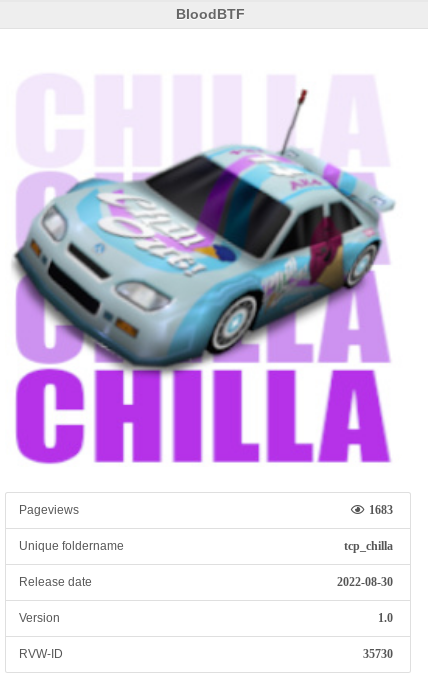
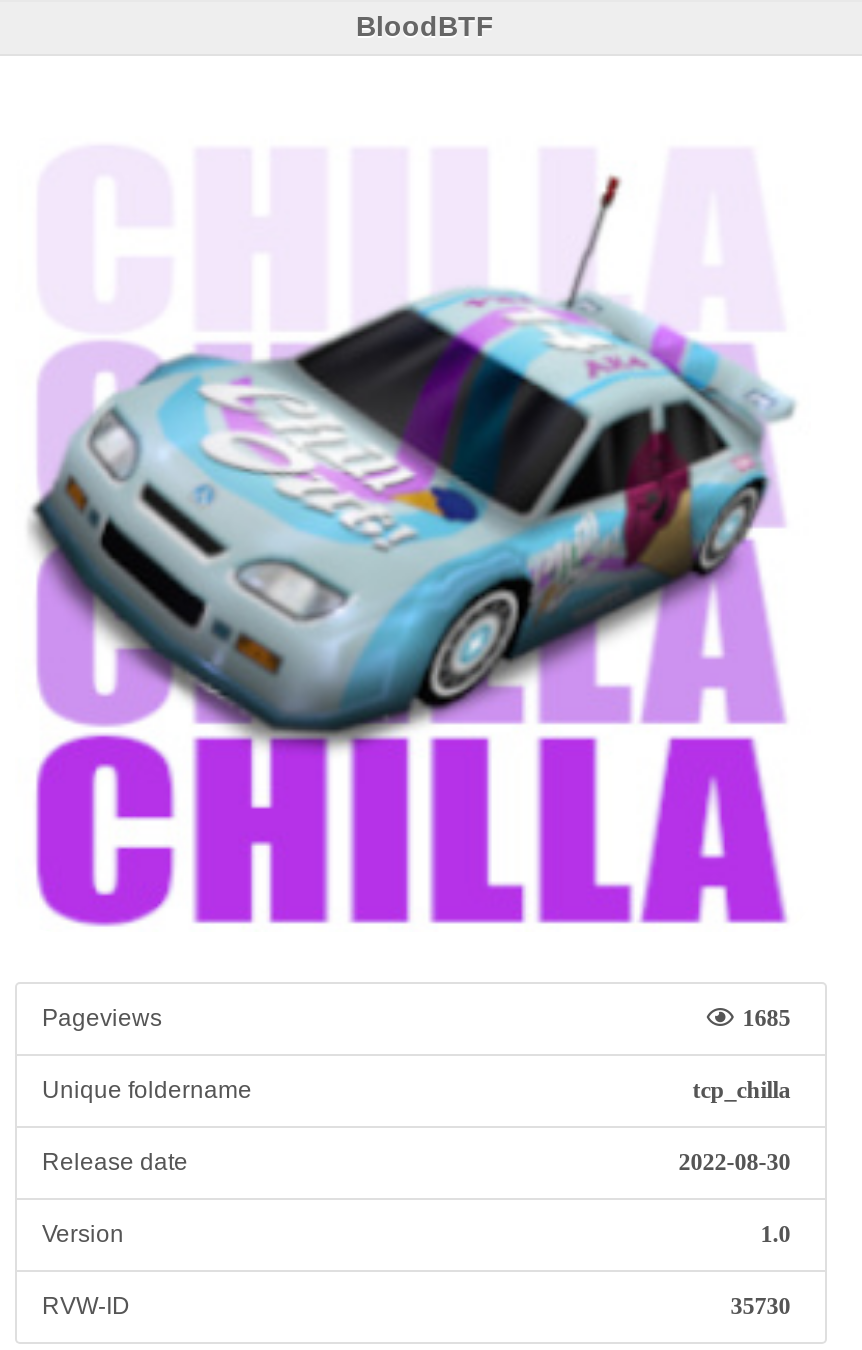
[369,503,393,517] 1683 -> [742,1004,790,1032] 1685

